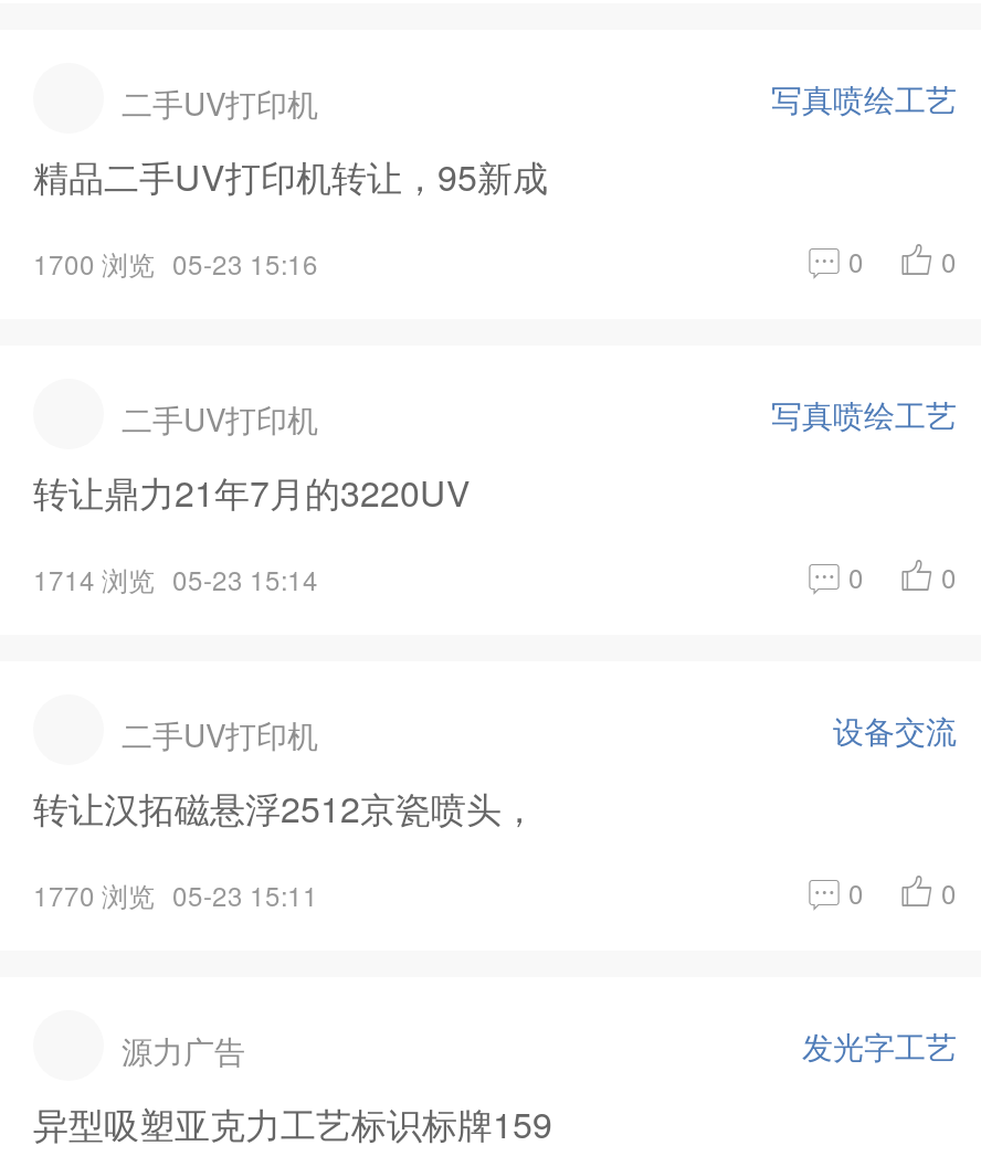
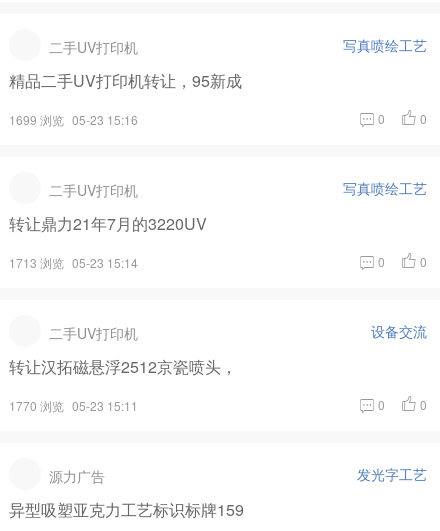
[33,244,318,282] 1700 浏览 05-23 15:16 -> [9,111,138,128] 1699 浏览 05-23 15:16
[33,560,318,597] 1714 浏览 05-23 15:14 -> [9,254,138,271] 1713 浏览 05-23 15:14

